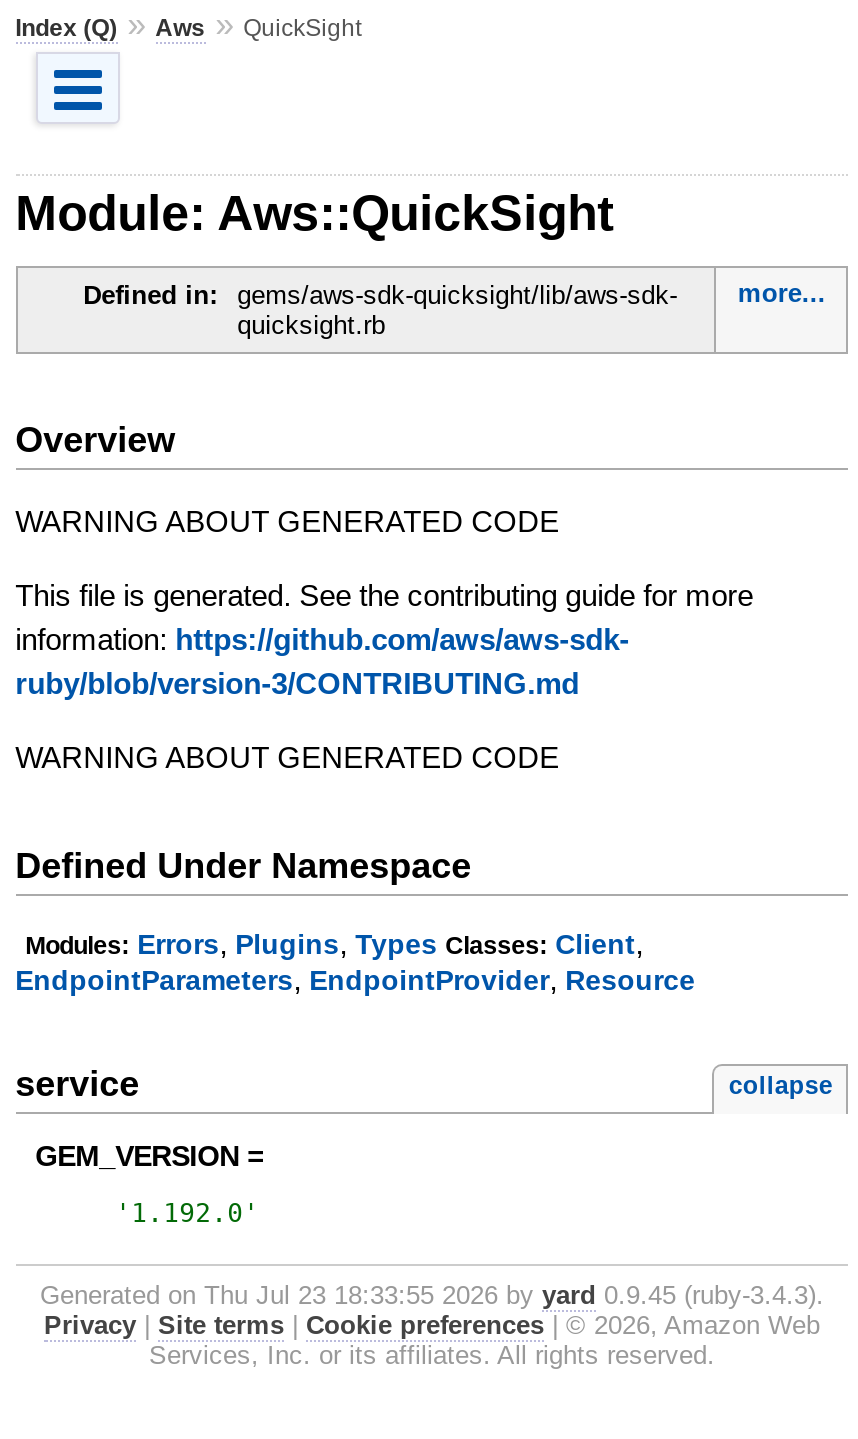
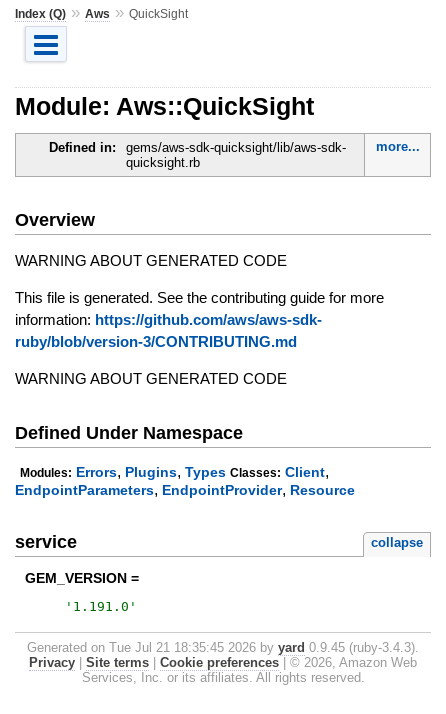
[115,1198,259,1228] ' 1.192.0 ' -> [65,599,137,614] ' 1.191.0 '
[40,1280,824,1310] Generated on Thu Jul 23 18:33:55 2026 by yard 0.9.45 (ruby-3.4.3). -> [27,640,419,655] Generated on Tue Jul 21 18:35:45 2026 by yard 0.9.45 (ruby-3.4.3).

